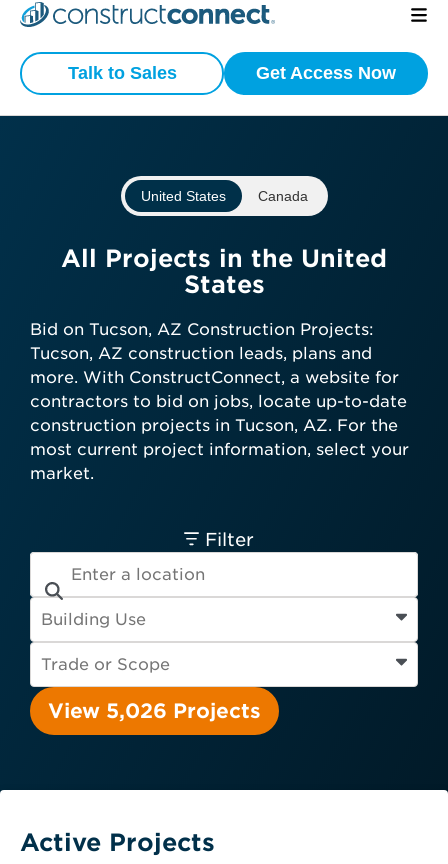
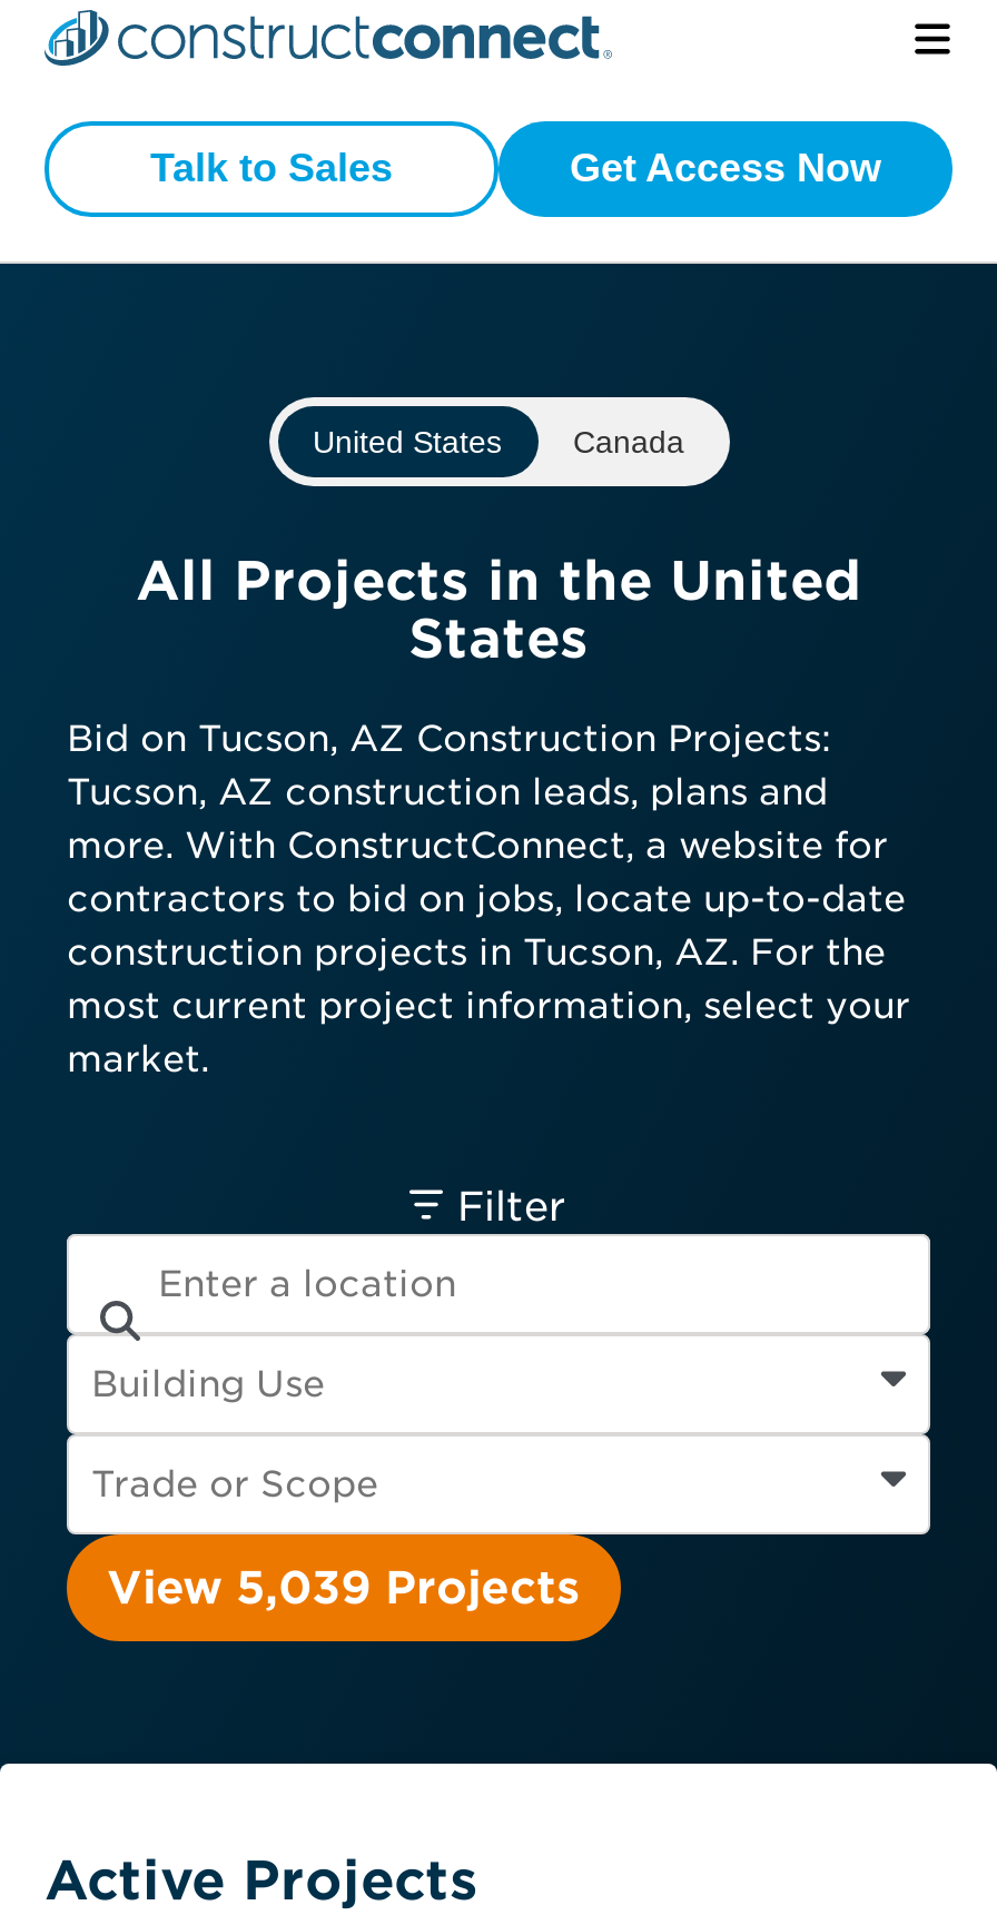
[48,699,261,723] View 5,026 Projects -> [107,1561,581,1615] View 5,039 Projects

